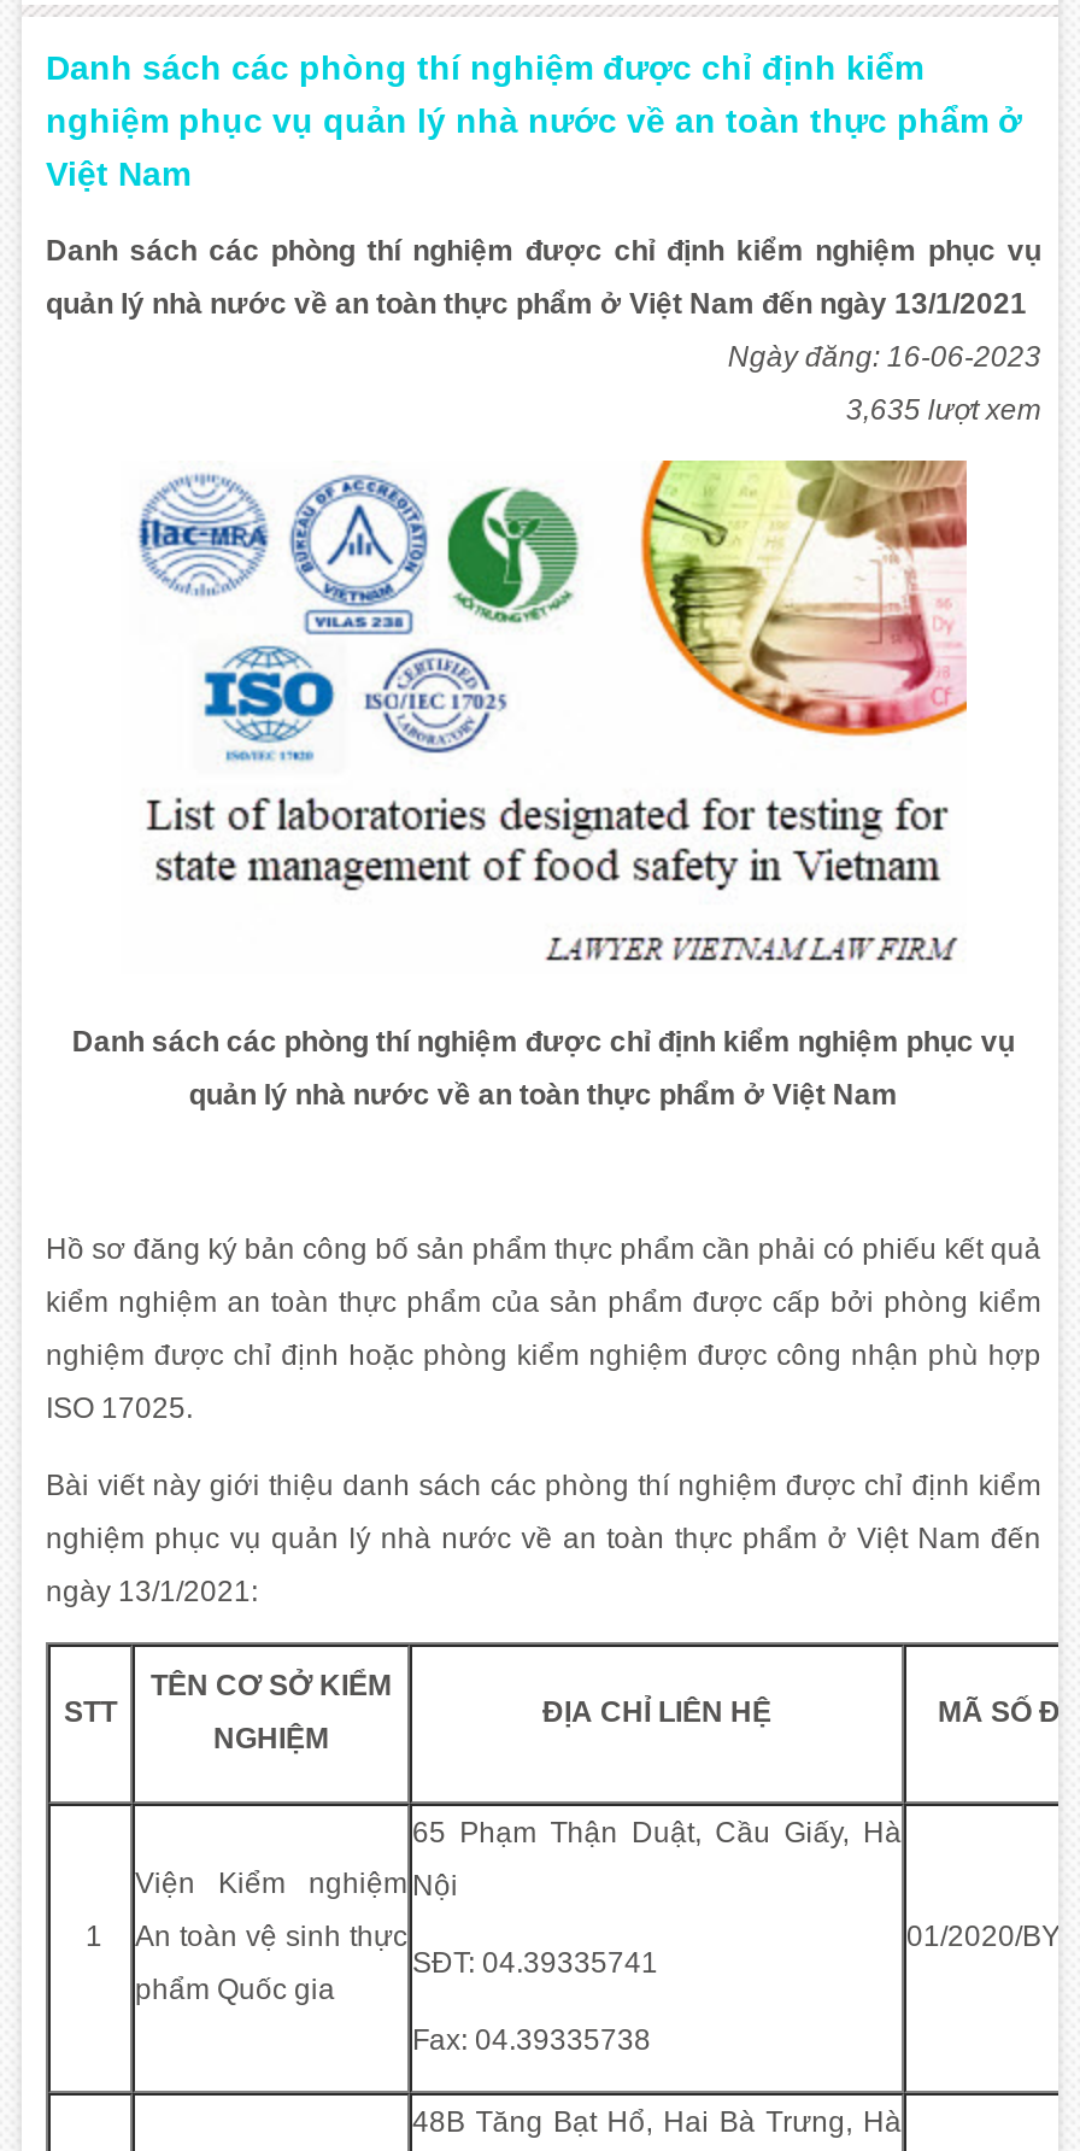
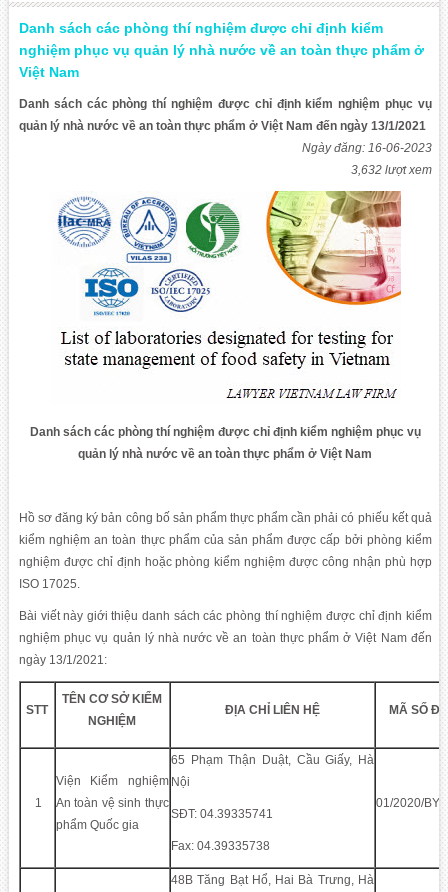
[846,393,1041,427] 3,635 lượt xem -> [351,163,432,177] 3,632 lượt xem

